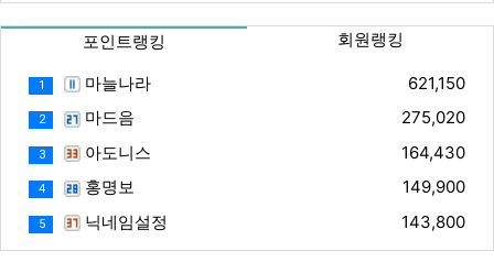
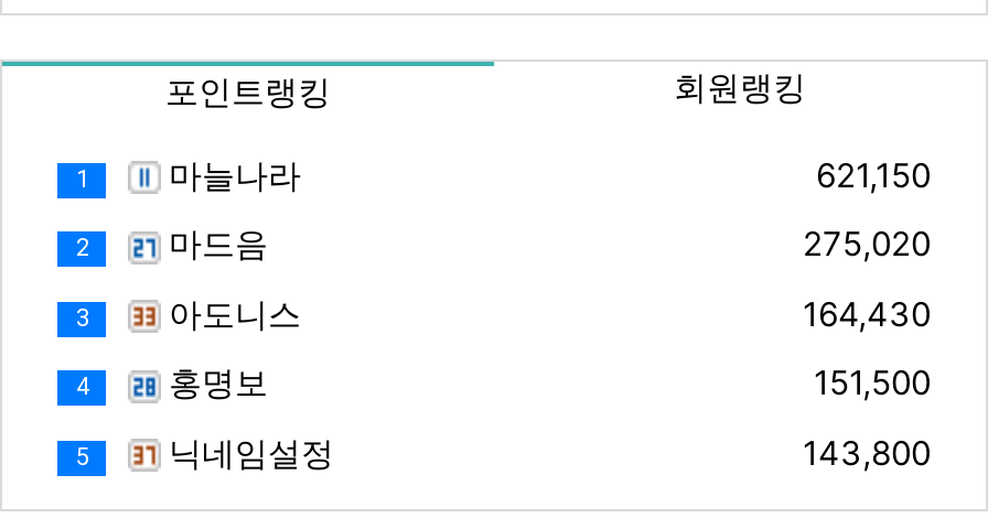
[402,176,465,197] 149,900 -> [814,362,931,404] 151,500

